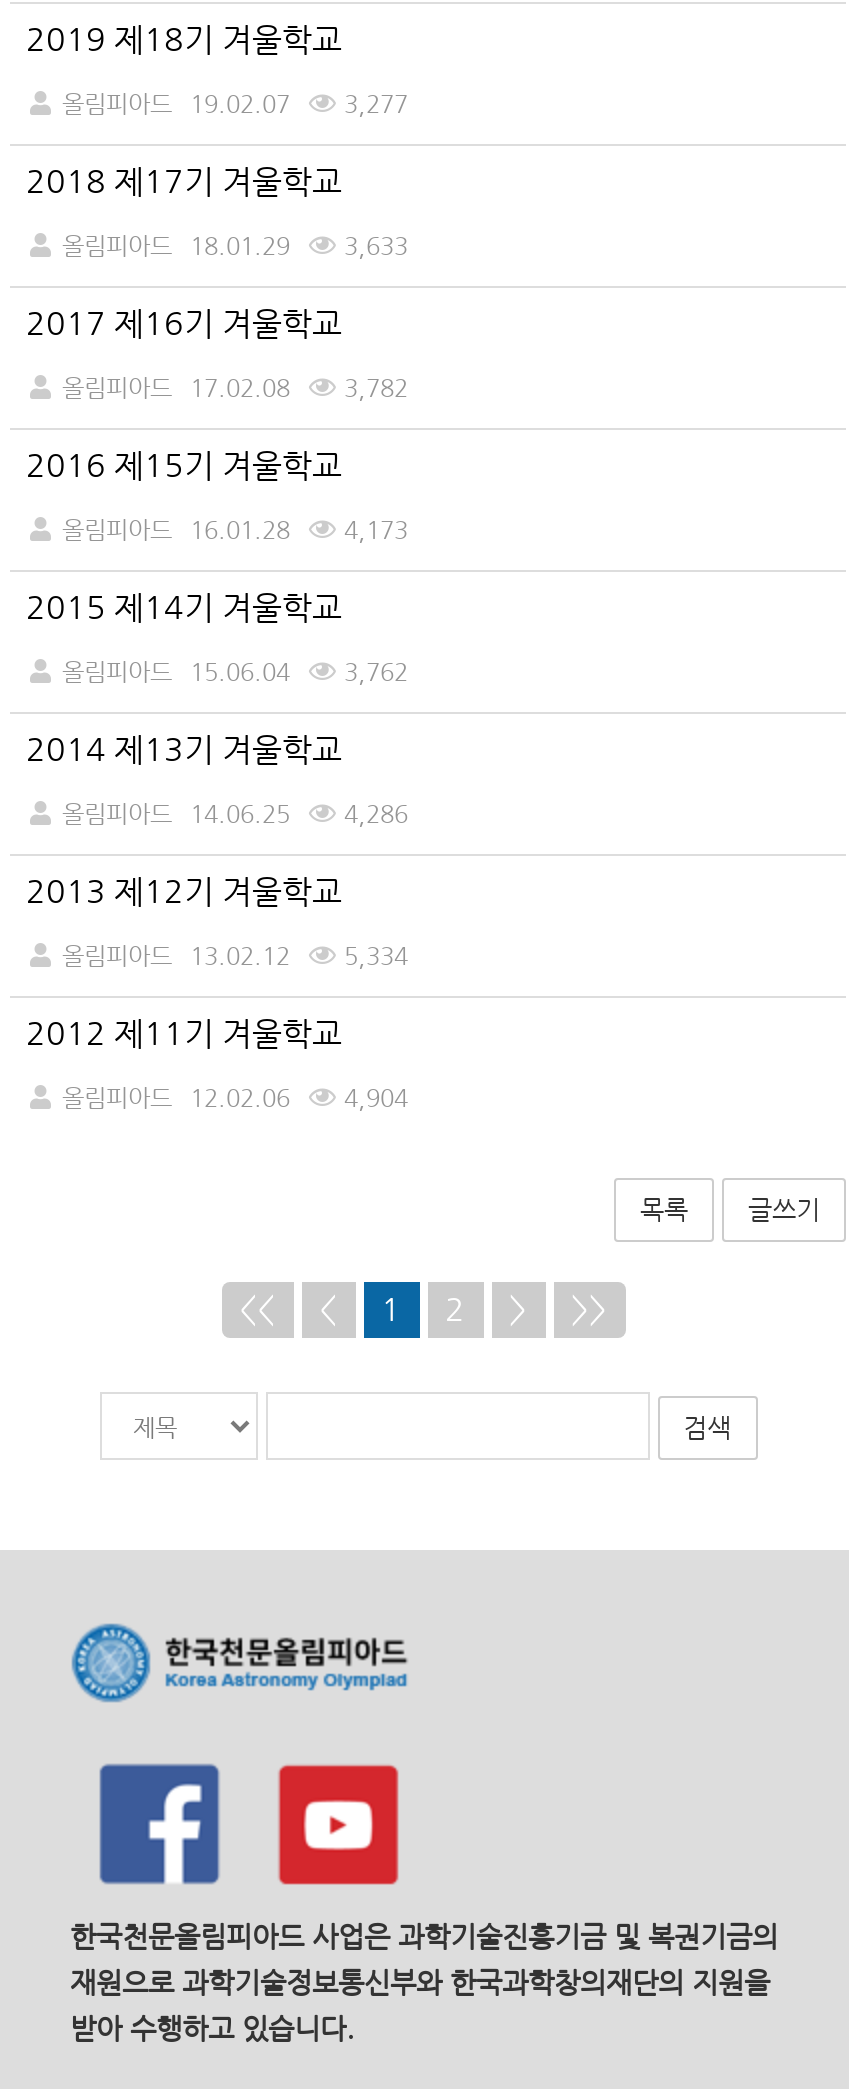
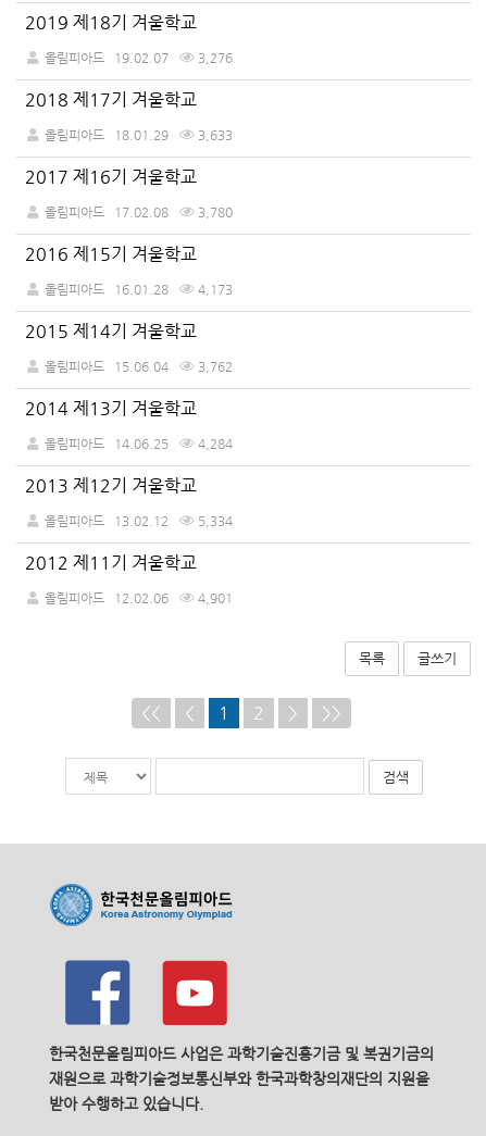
[62,88,408,118] 올림피아드 19.02.07 3,277 -> [45,49,233,65] 올림피아드 19.02.07 3,276
[62,372,408,402] 올림피아드 17.02.08 3,782 -> [45,203,233,220] 올림피아드 17.02.08 3,780
[62,798,408,828] 올림피아드 14.06.25 4,286 -> [45,435,233,451] 올림피아드 14.06.25 4,284
[62,1082,408,1112] 올림피아드 12.02.06 4,904 -> [45,589,233,606] 올림피아드 12.02.06 4,901

